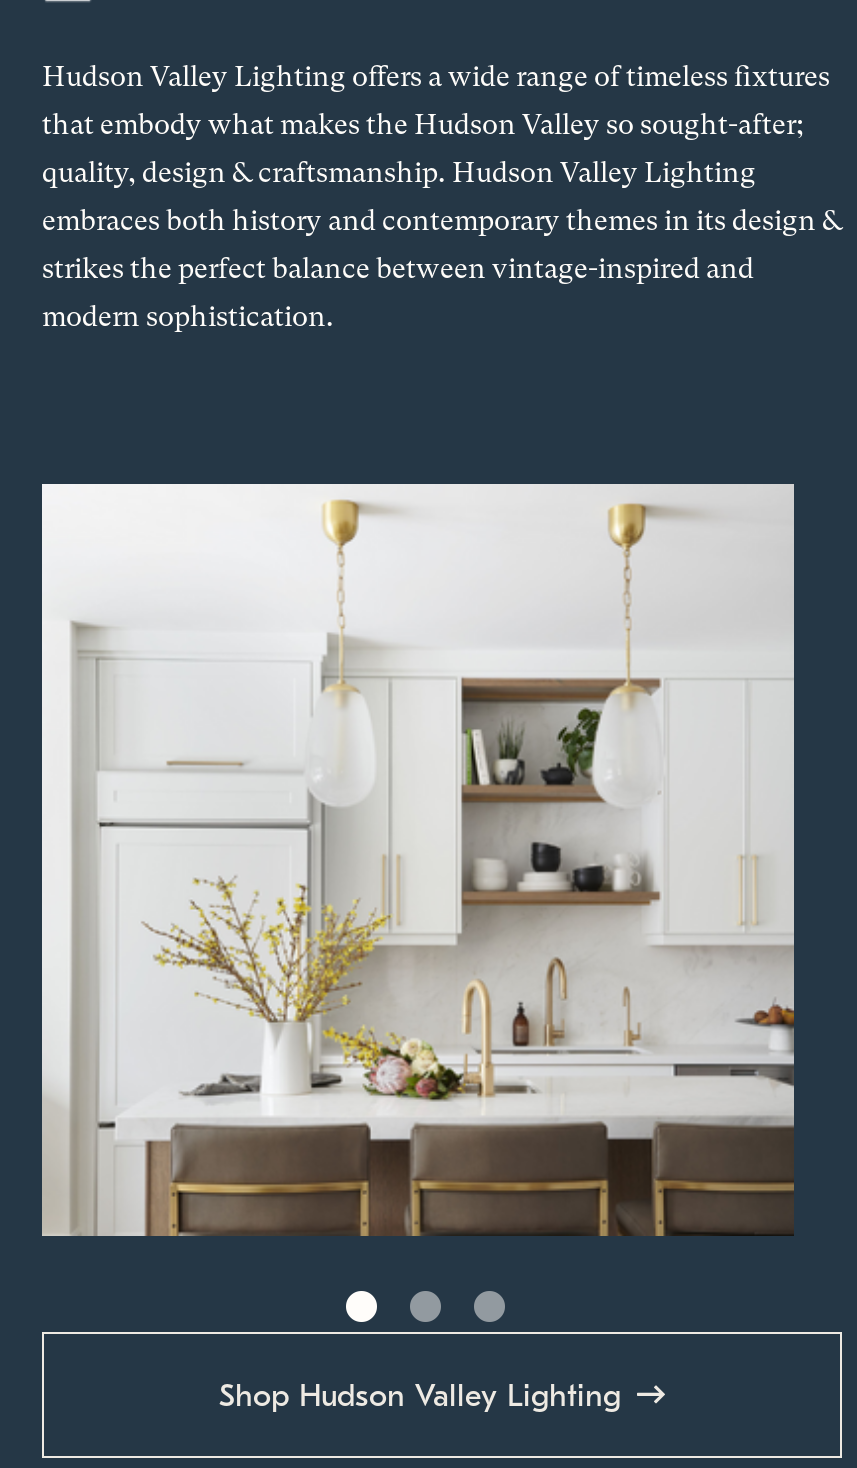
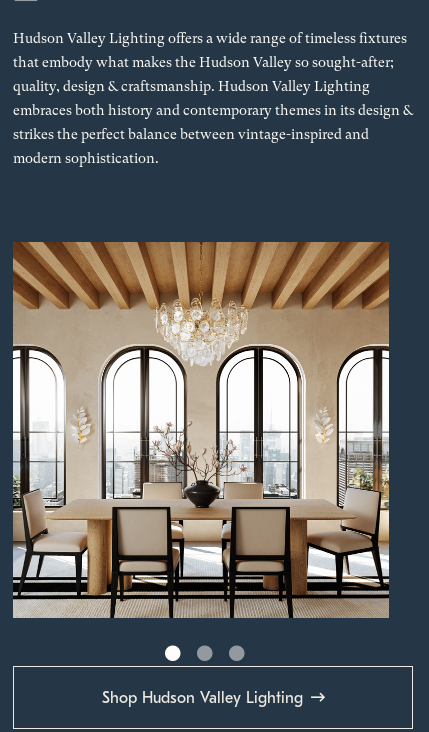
[40,482,796,1236] [image] -> [12,241,390,619] [image]

